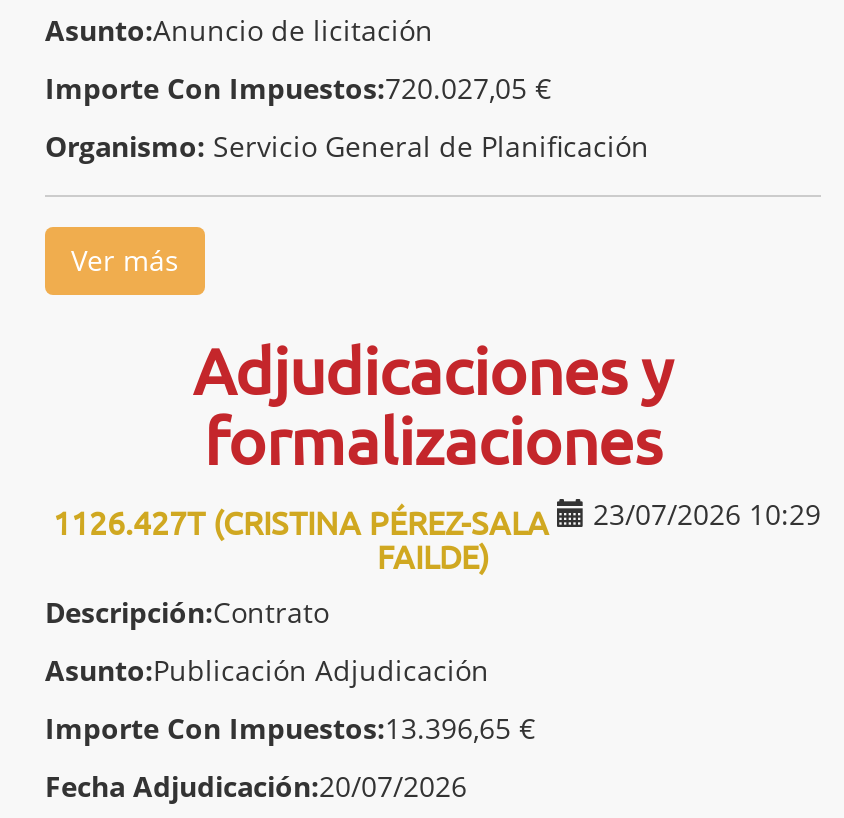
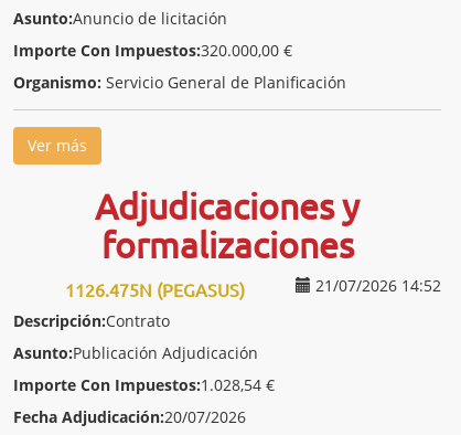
[45,69,551,107] Importe Con Impuestos:720.027,05 € -> [13,40,292,61] Importe Con Impuestos:320.000,00 €
[53,495,821,575] 23/07/2026 10:29 | 1126.427T (CRISTINA PÉREZ-SALA | FAILDE) -> [65,275,441,300] 21/07/2026 14:52 | 1126.475N (PEGASUS)
[45,709,535,747] Importe Con Impuestos:13.396,65 € -> [13,374,275,395] Importe Con Impuestos:1.028,54 €

